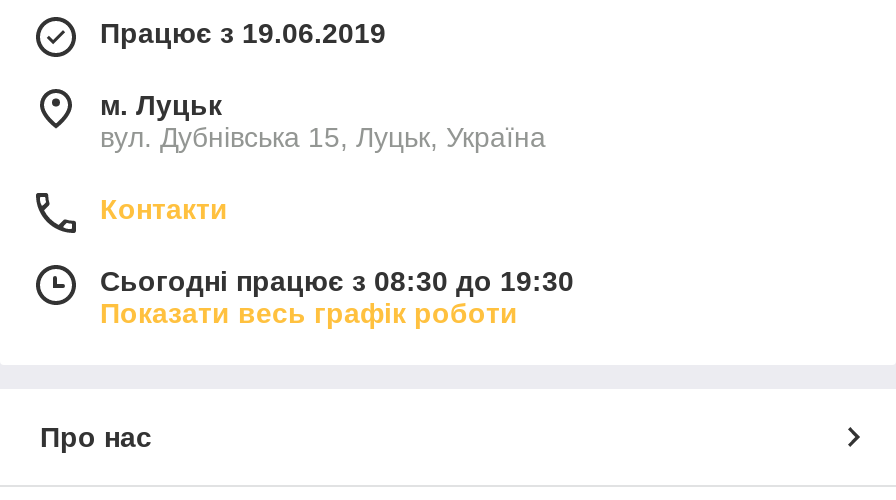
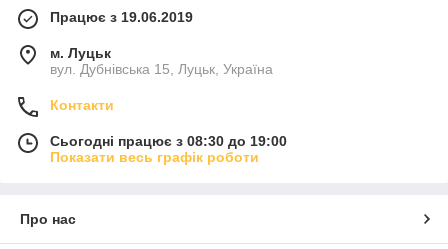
[100,265,574,297] Сьогодні працює з 08:30 до 19:30 -> [50,133,287,149] Сьогодні працює з 08:30 до 19:00

